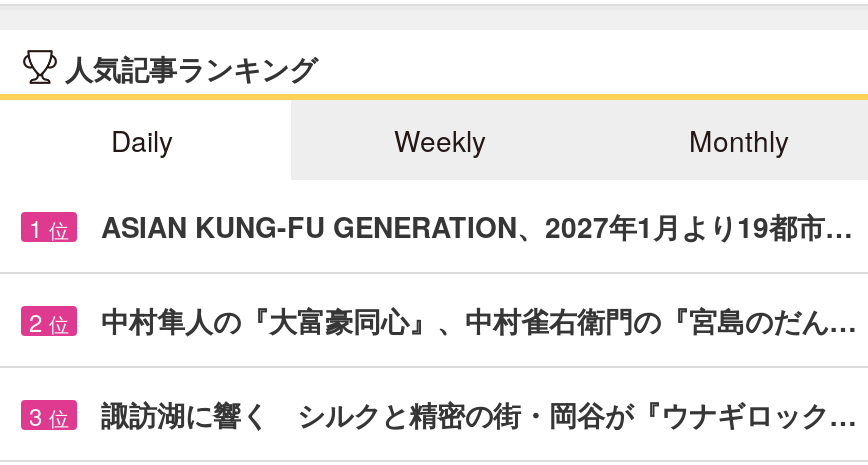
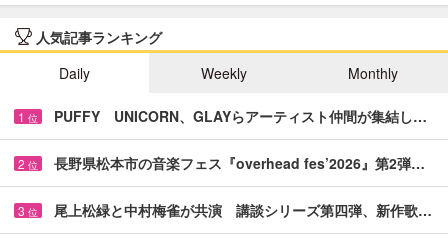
[101,205,853,245] ASIAN KUNG-FU GENERATION、2027年1月より19都市… -> [54,106,427,126] PUFFY UNICORN、GLAYらアーティスト仲間が集結し…
[101,299,857,339] 中村隼人の『大富豪同心』、中村雀右衛門の『宮島のだん… -> [54,153,425,173] 長野県松本市の音楽フェス『overhead fes’2026』第2弾…
[101,393,857,433] 諏訪湖に響く シルクと精密の街・岡谷が『ウナギロック… -> [54,200,432,220] 尾上松緑と中村梅雀が共演 講談シリーズ第四弾、新作歌…

